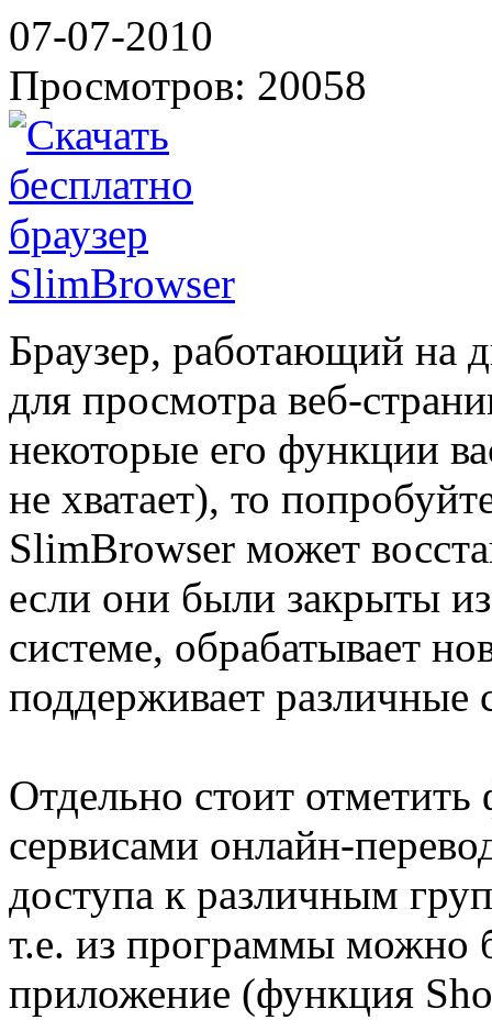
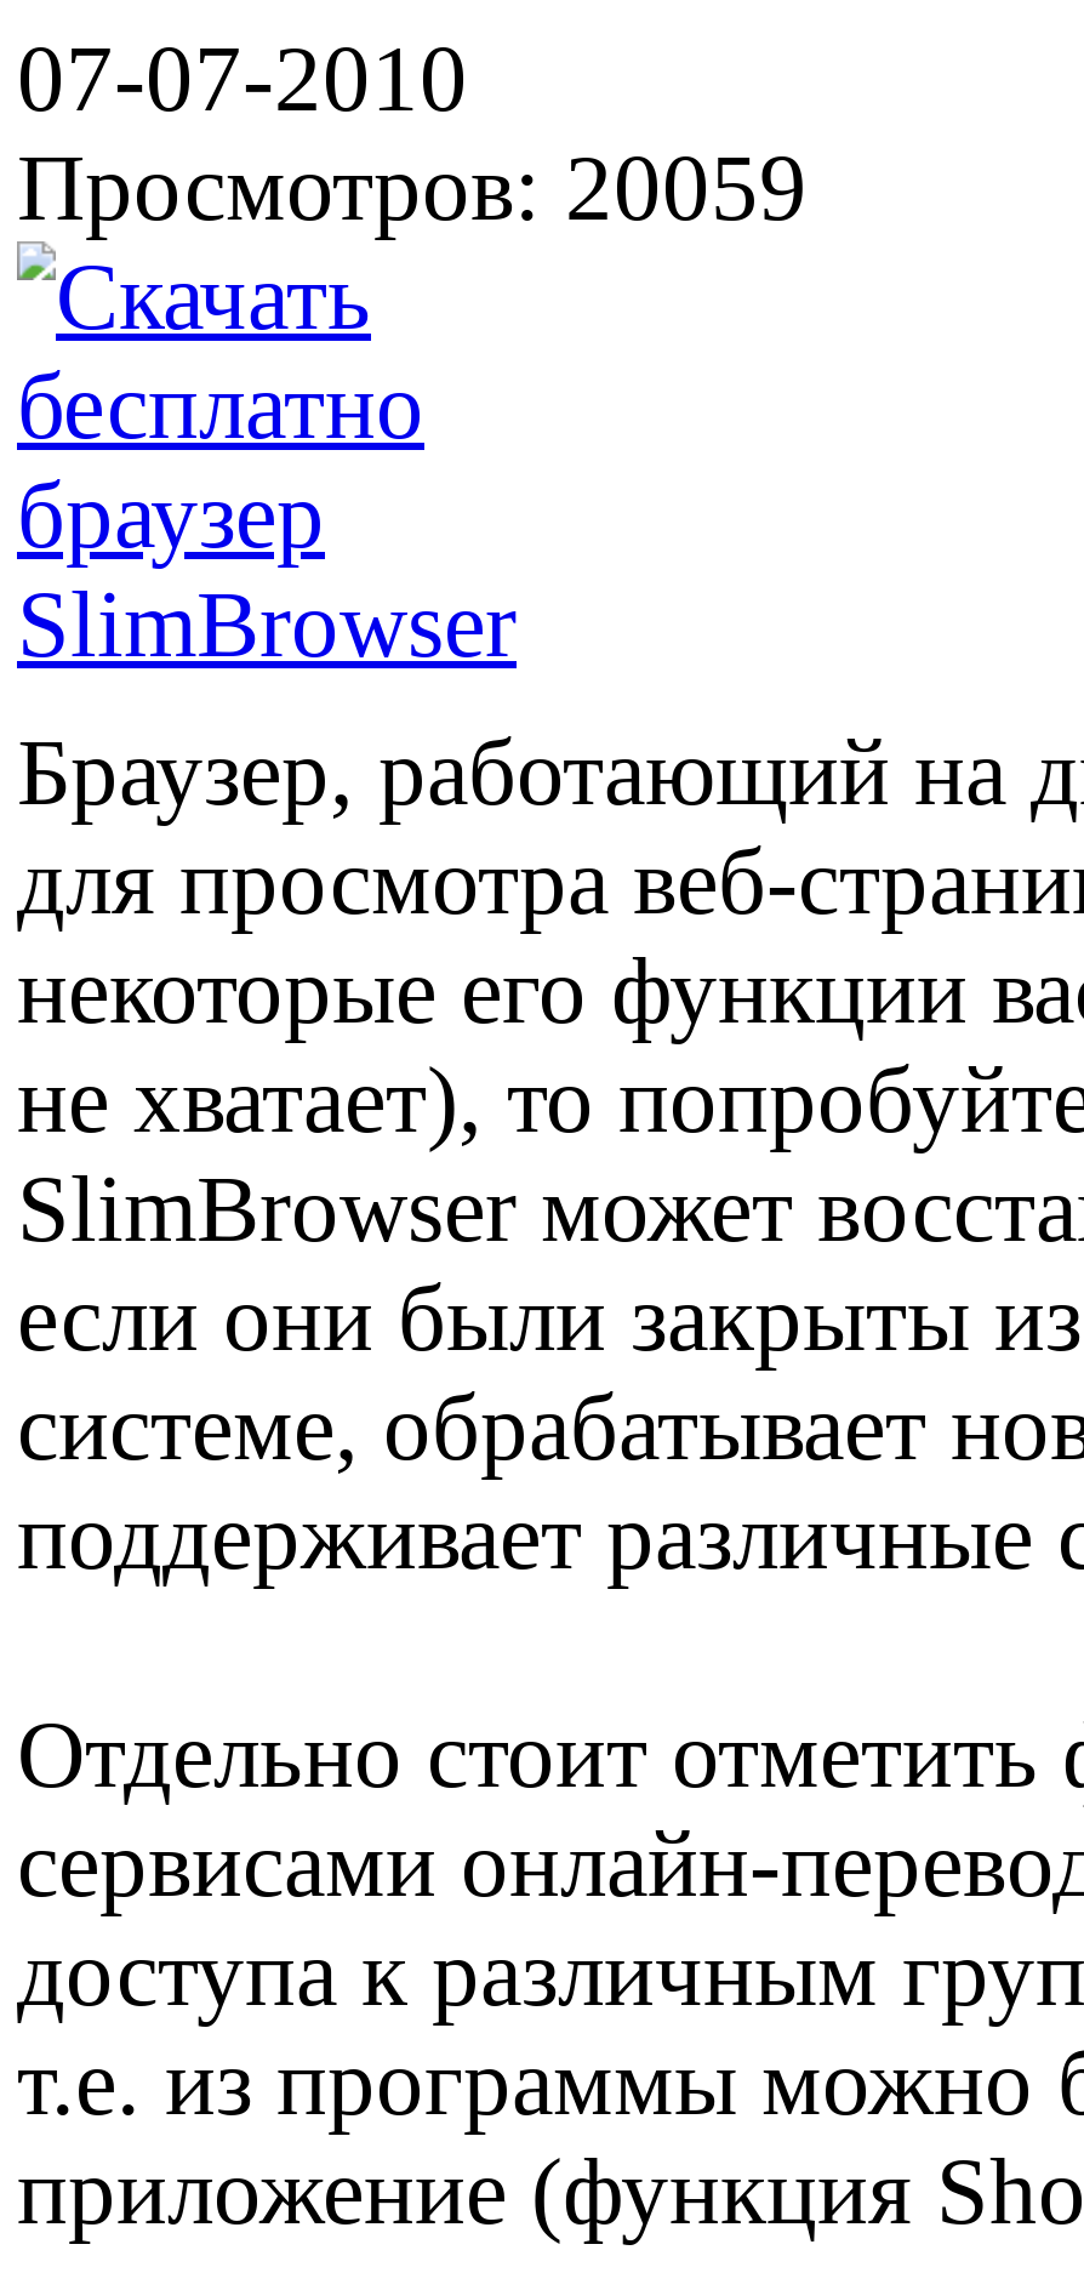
[9,62,367,109] Просмотров: 20058 -> [17,136,808,240] Просмотров: 20059

